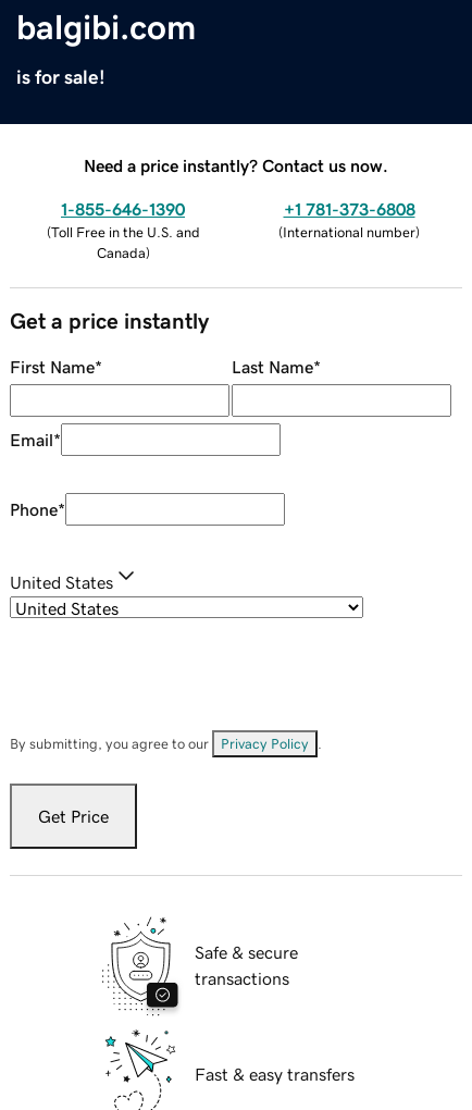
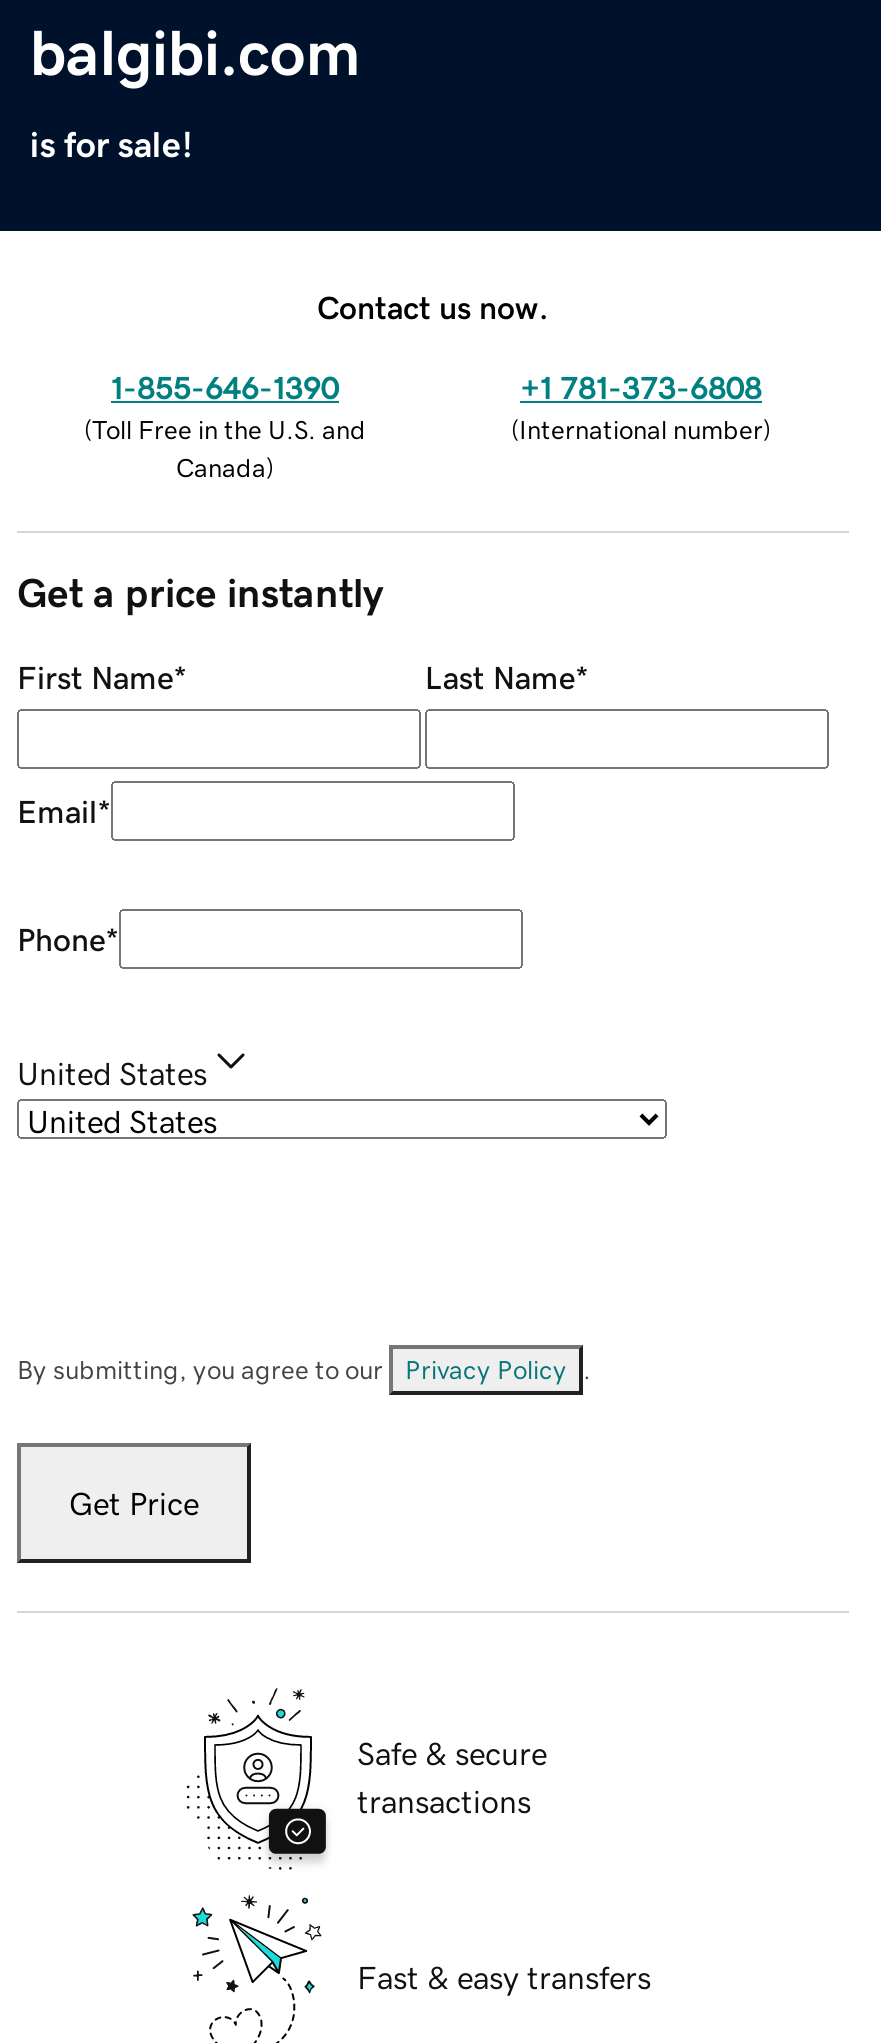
[84,156,388,174] Need a price instantly? Contact us now. -> [317,290,549,322] Contact us now.

